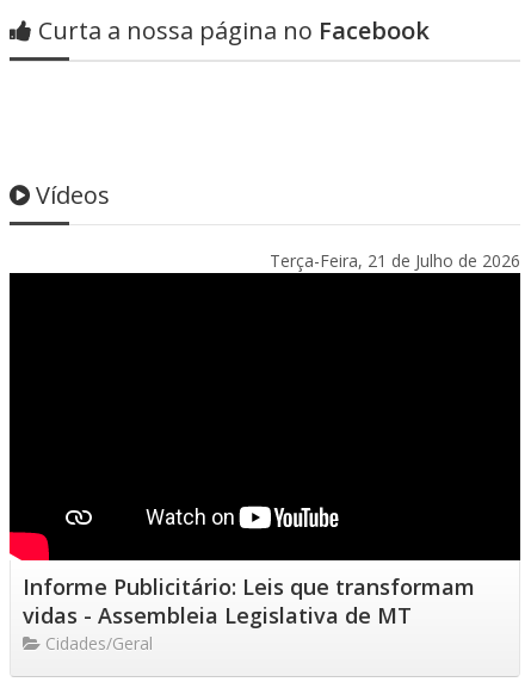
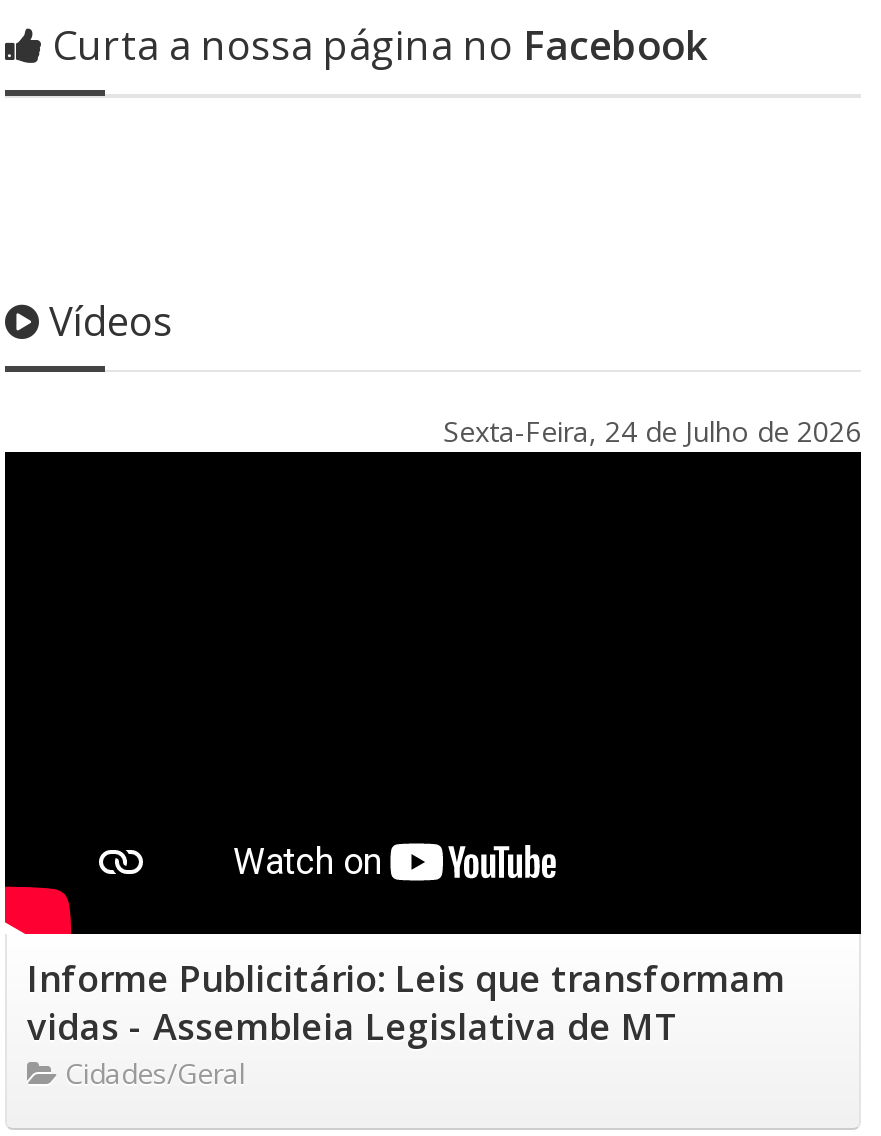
[270,249,520,272] Terça-Feira, 21 de Julho de 2026 -> [443,412,861,450] Sexta-Feira, 24 de Julho de 2026

